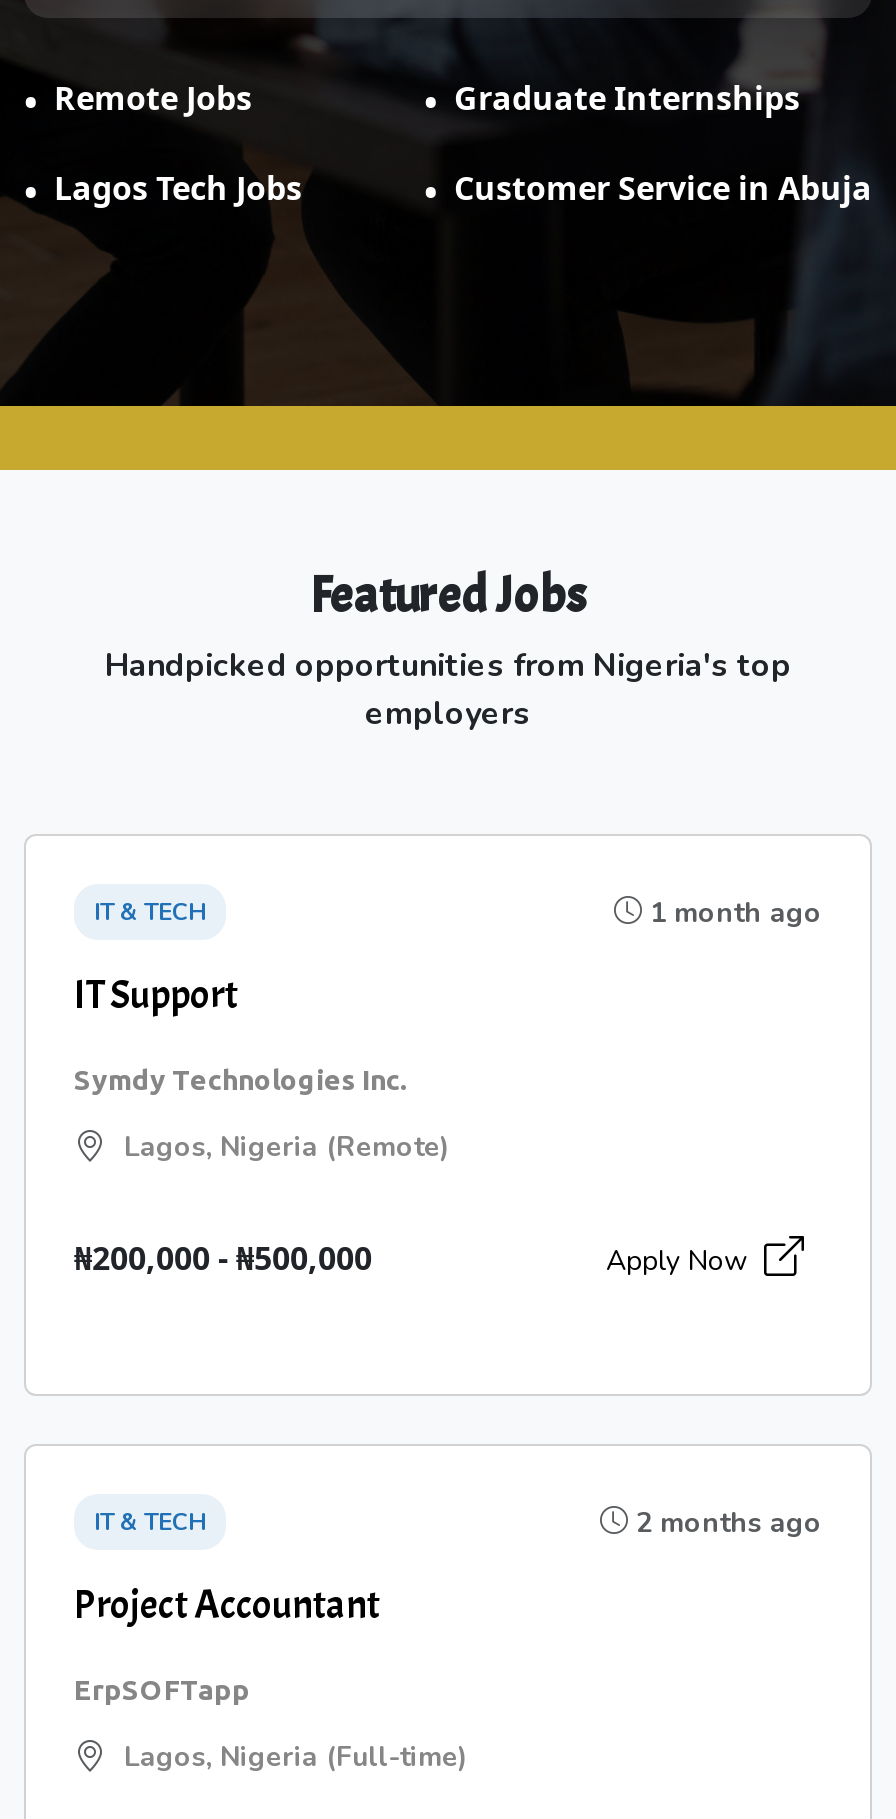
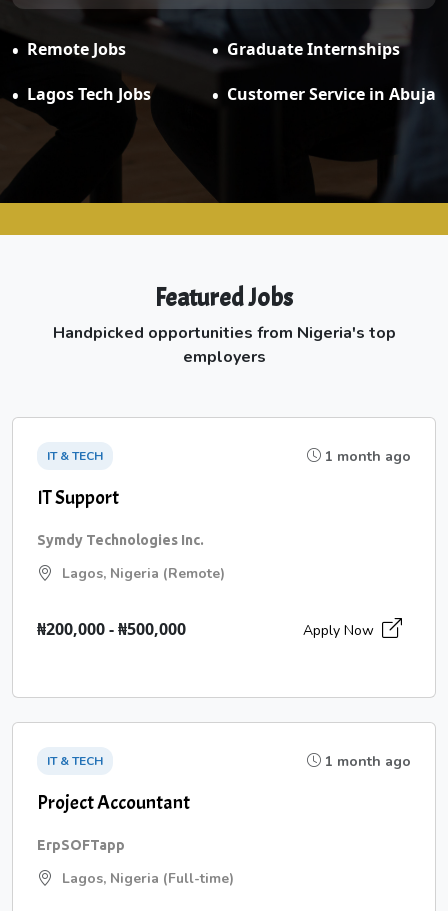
[636,1503,822,1541] 2 months ago -> [325,751,411,770] 1 month ago

